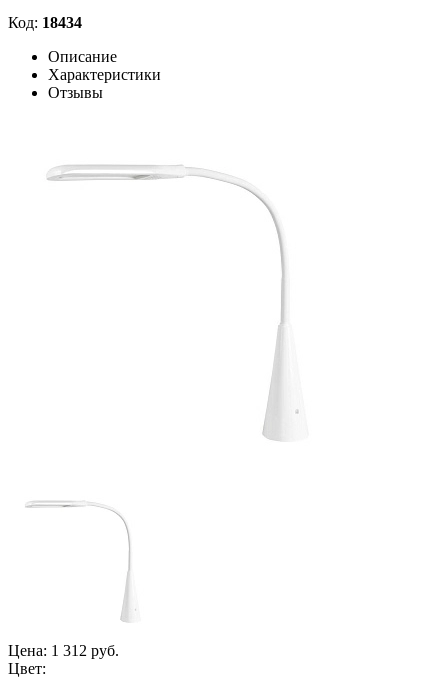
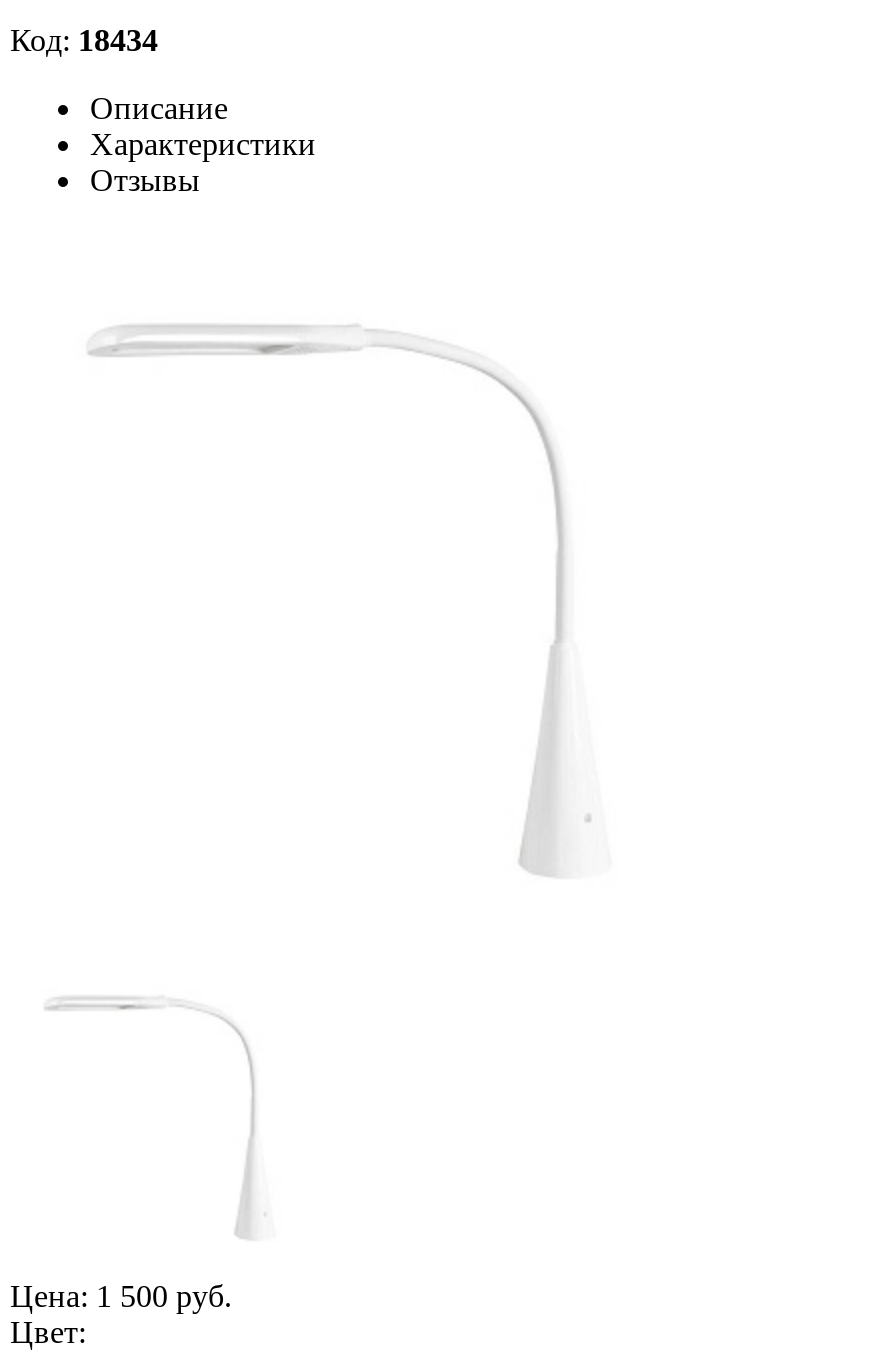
[8,642,119,659] Цена: 1 312 руб. -> [10,1279,232,1313] Цена: 1 500 руб.

